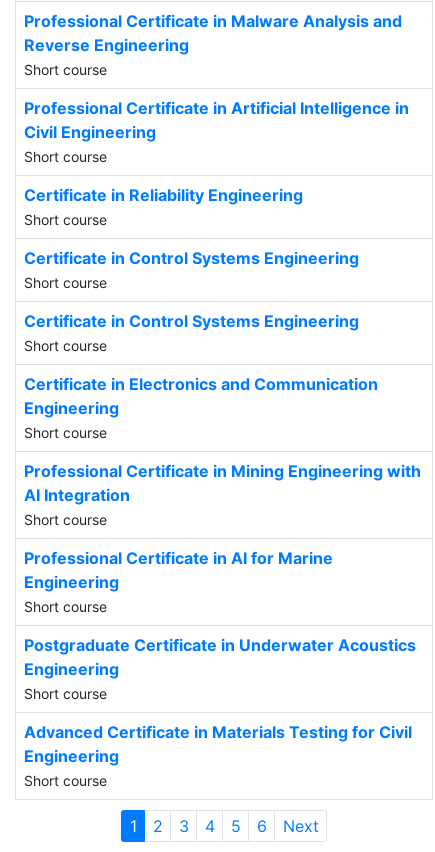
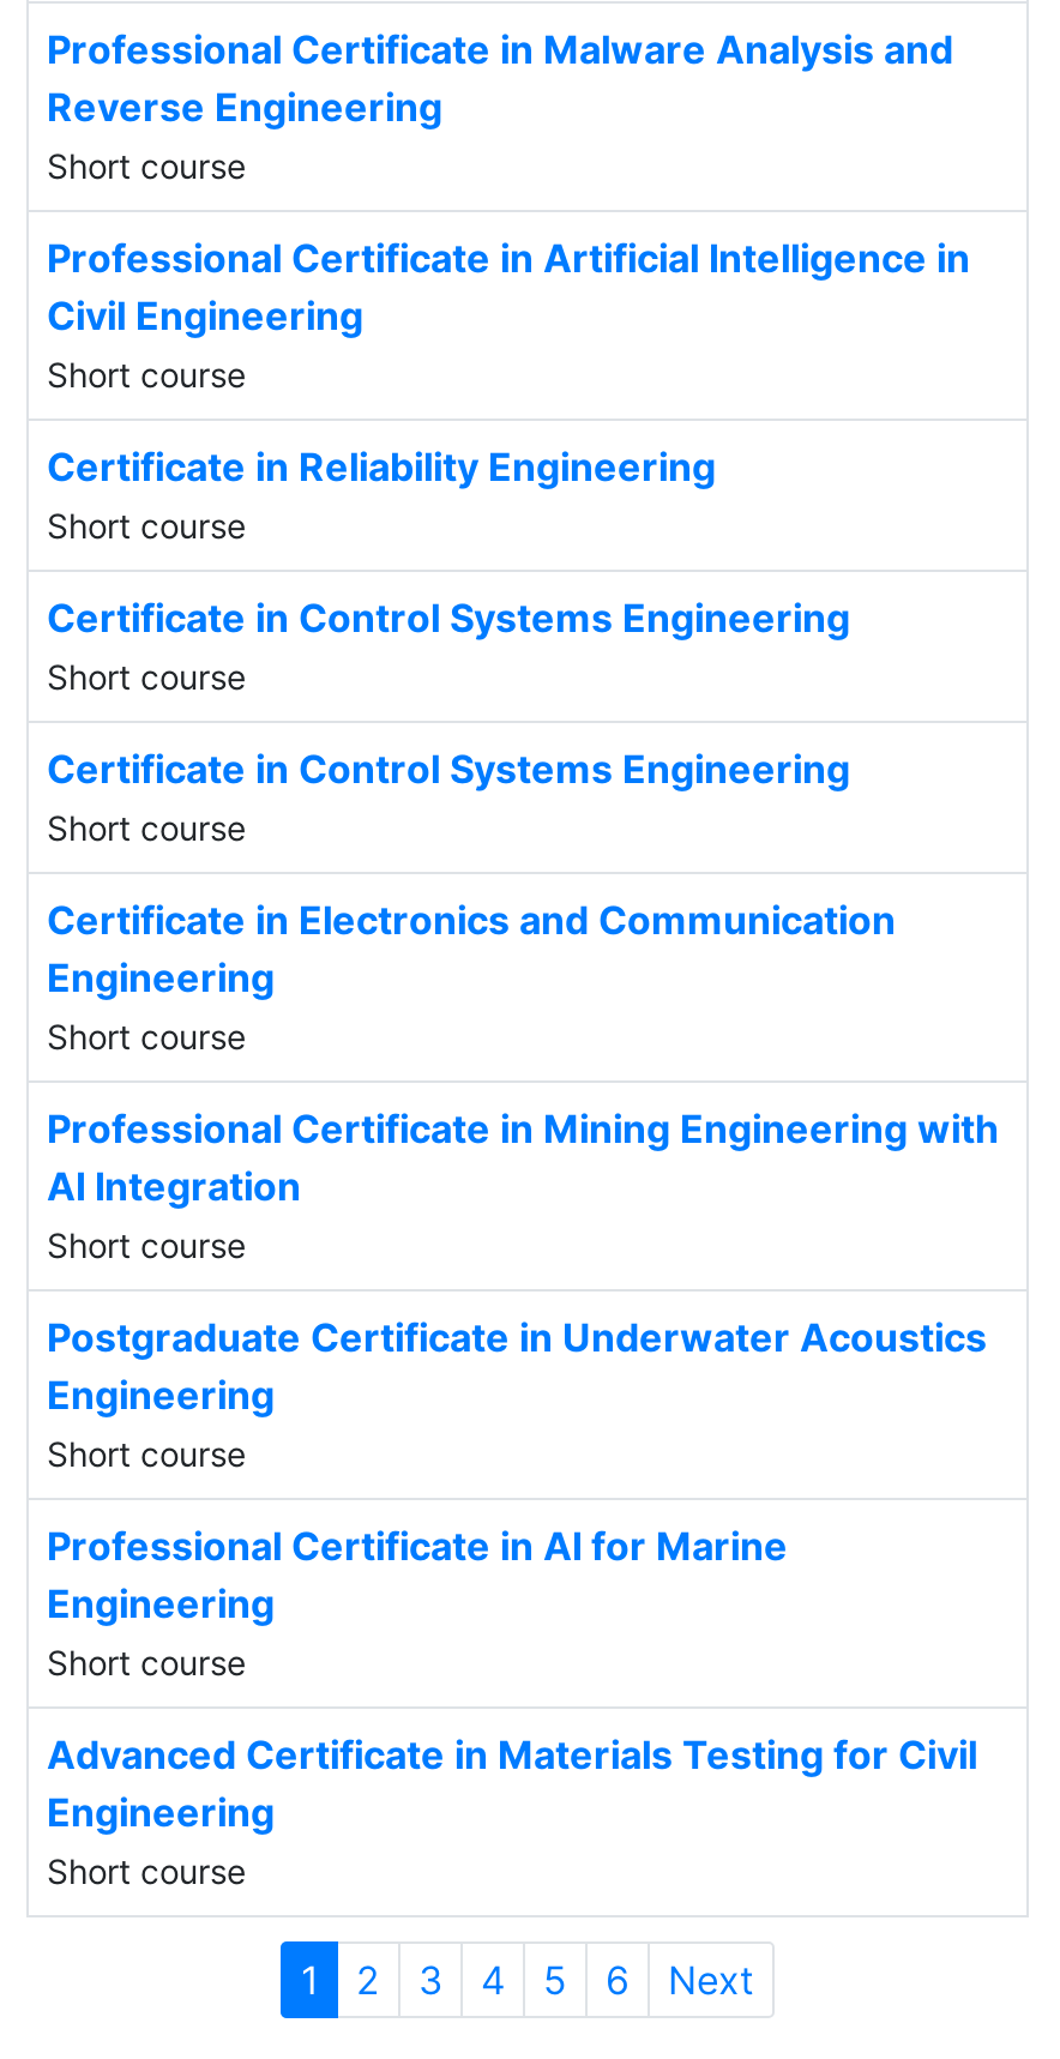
moved [23,547,332,567] -> [47,1521,788,1569]: Professional Certificate in AI for Marine
moved [23,634,415,654] -> [47,1312,987,1360]: Postgraduate Certificate in Underwater Acoustics

